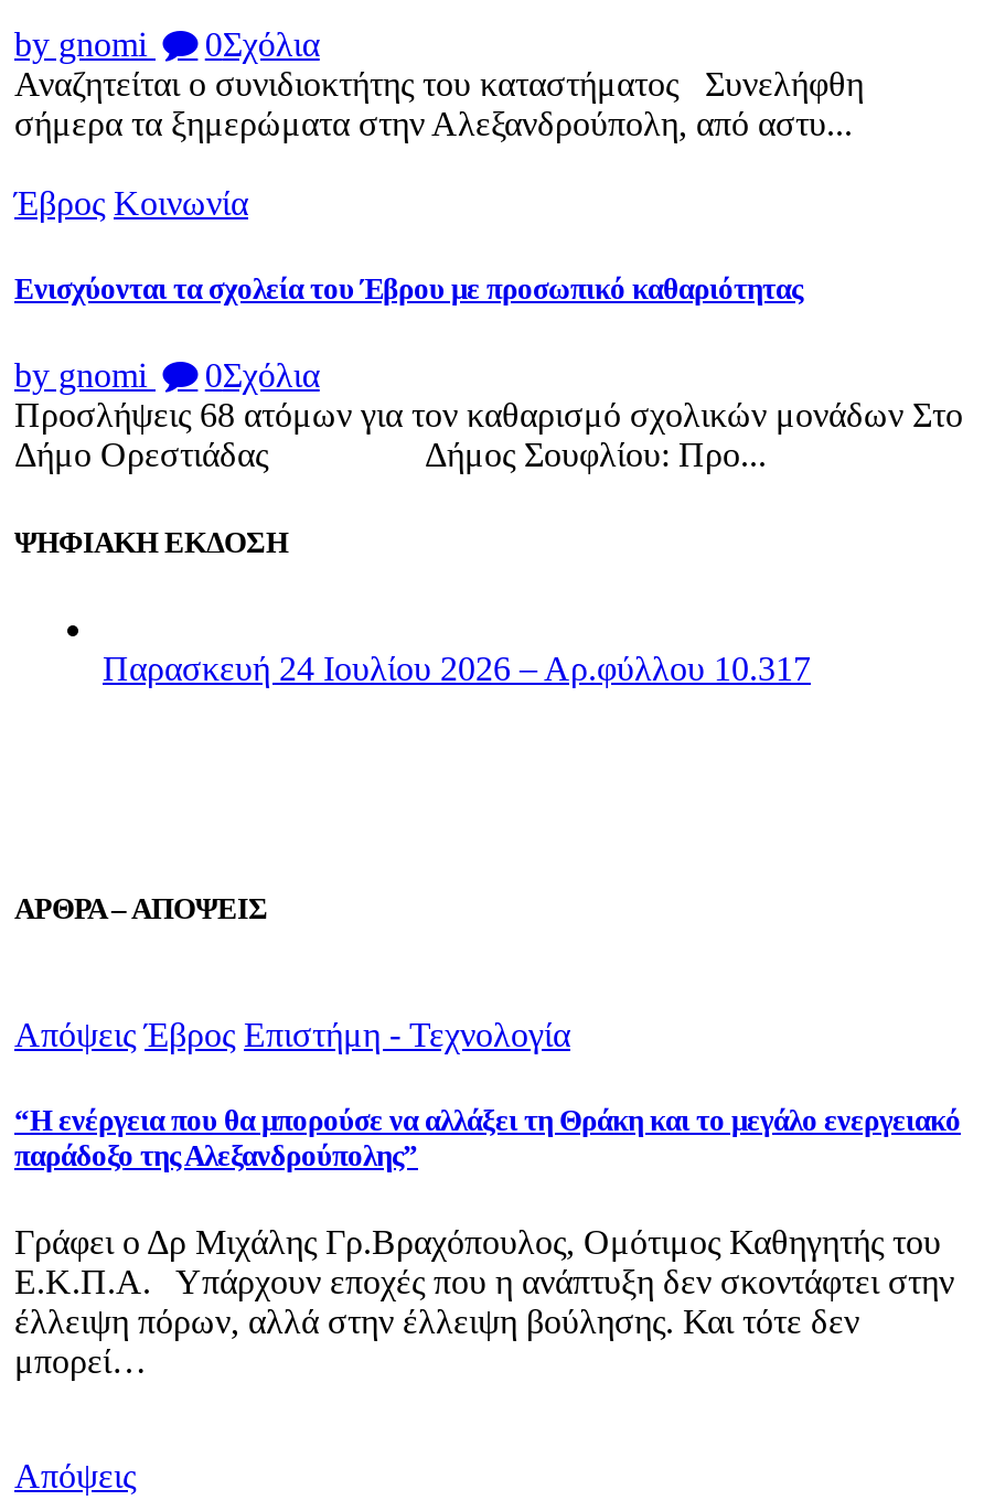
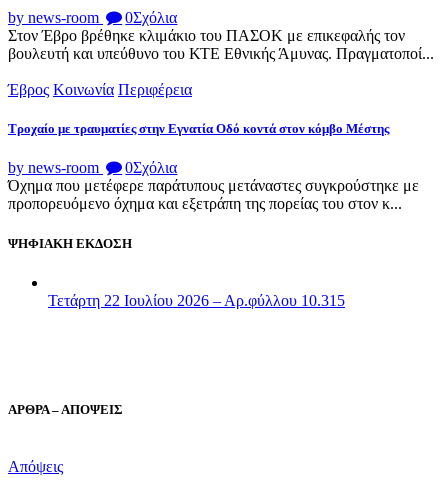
[14,25,156,63] by gnomi -> [8,9,103,26] by news-room
[14,65,864,142] Αναζητείται ο συνιδιοκτήτης του καταστήματος Συνελήφθη | σήμερα τα ξημερώματα στην Αλεξανδρούπολη, από αστυ... -> [8,27,434,62] Στον Έβρο βρέθηκε κλιμάκιο του ΠΑΣΟΚ με επικεφαλής τον | βουλευτή και υπεύθυνο του ΚΤΕ Εθνικής Άμυνας. Πραγματοποί...
[14,184,248,222] Έβρος Κοινωνία -> [8,81,192,98] Έβρος Κοινωνία Περιφέρεια
[14,273,802,306] Ενισχύονται τα σχολεία του Έβρου με προσωπικό καθαριότητας -> [8,121,389,136] Τροχαίο με τραυματίες στην Εγνατία Οδό κοντά στον κόμβο Μέστης
[14,357,156,395] by gnomi -> [8,159,103,176] by news-room
[14,397,963,474] Προσλήψεις 68 ατόμων για τον καθαρισμό σχολικών μονάδων Στο | Δήμο Ορεστιάδας Δήμος Σουφλίου: Προ... -> [8,177,419,212] Όχημα που μετέφερε παράτυπους μετάναστες συγκρούστηκε με | προπορευόμενο όχημα και εξετράπη της πορείας του στον κ...
[103,649,811,686] Παρασκευή 24 Ιουλίου 2026 – Αρ.φύλλου 10.317 -> [48,292,345,309] Τετάρτη 22 Ιουλίου 2026 – Αρ.φύλλου 10.315
[14,1016,961,1381] Απόψεις Έβρος Επιστήμη - Τεχνολογία | “Η ενέργεια που θα μπορούσε να αλλάξει τη Θράκη και το μεγάλο ενεργειακό | παράδοξο της Αλεξανδρούπολης” | Γράφει ο Δρ Μιχάλης Γρ.Βραχόπουλος, Ομότιμος Καθηγητής του | Ε.Κ.Π.Α. Υπάρχουν εποχές που η ανάπτυξη δεν σκοντάφτει στην | έλλειψη πόρων, αλλά στην έλλειψη βούλησης. Και τότε δεν | μπορεί… -> none

